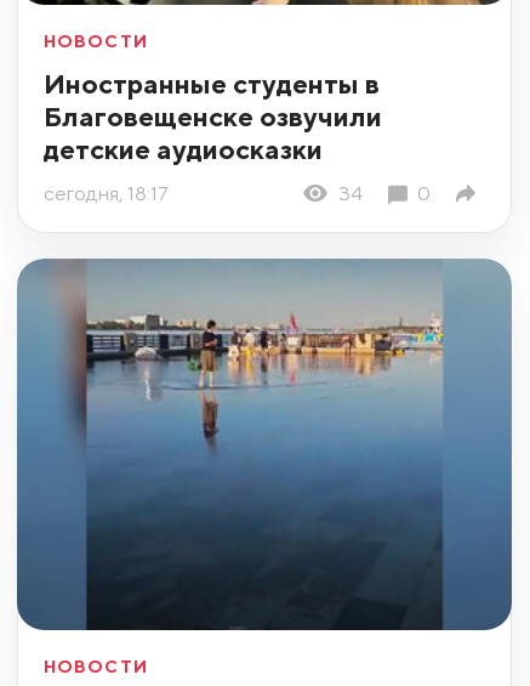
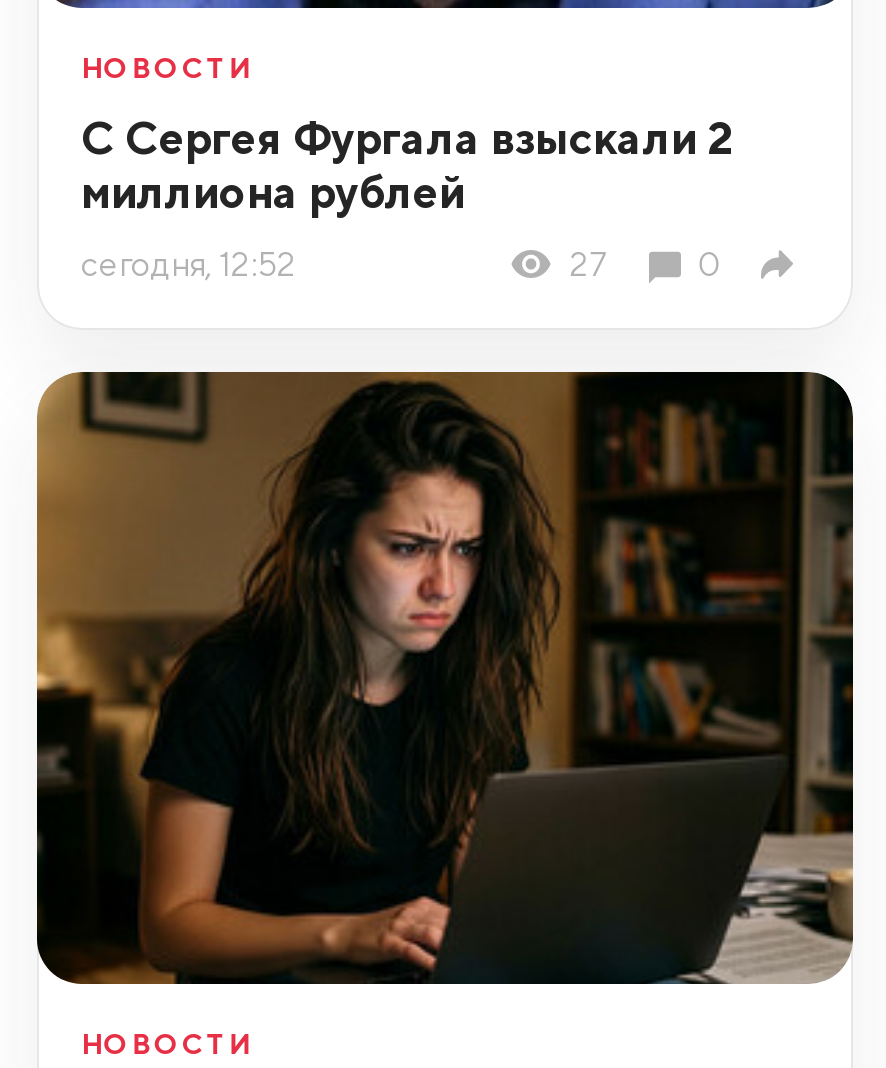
[44,66,382,165] Иностранные студенты в | Благовещенске озвучили | детские аудиосказки -> [81,109,733,217] С Сергея Фургала взыскали 2 | миллиона рублей
[44,181,363,206] сегодня, 18:17 | 34 -> [81,245,608,285] сегодня, 12:52 | 27
[16,257,513,631] [image] -> [35,370,855,984] [image]

